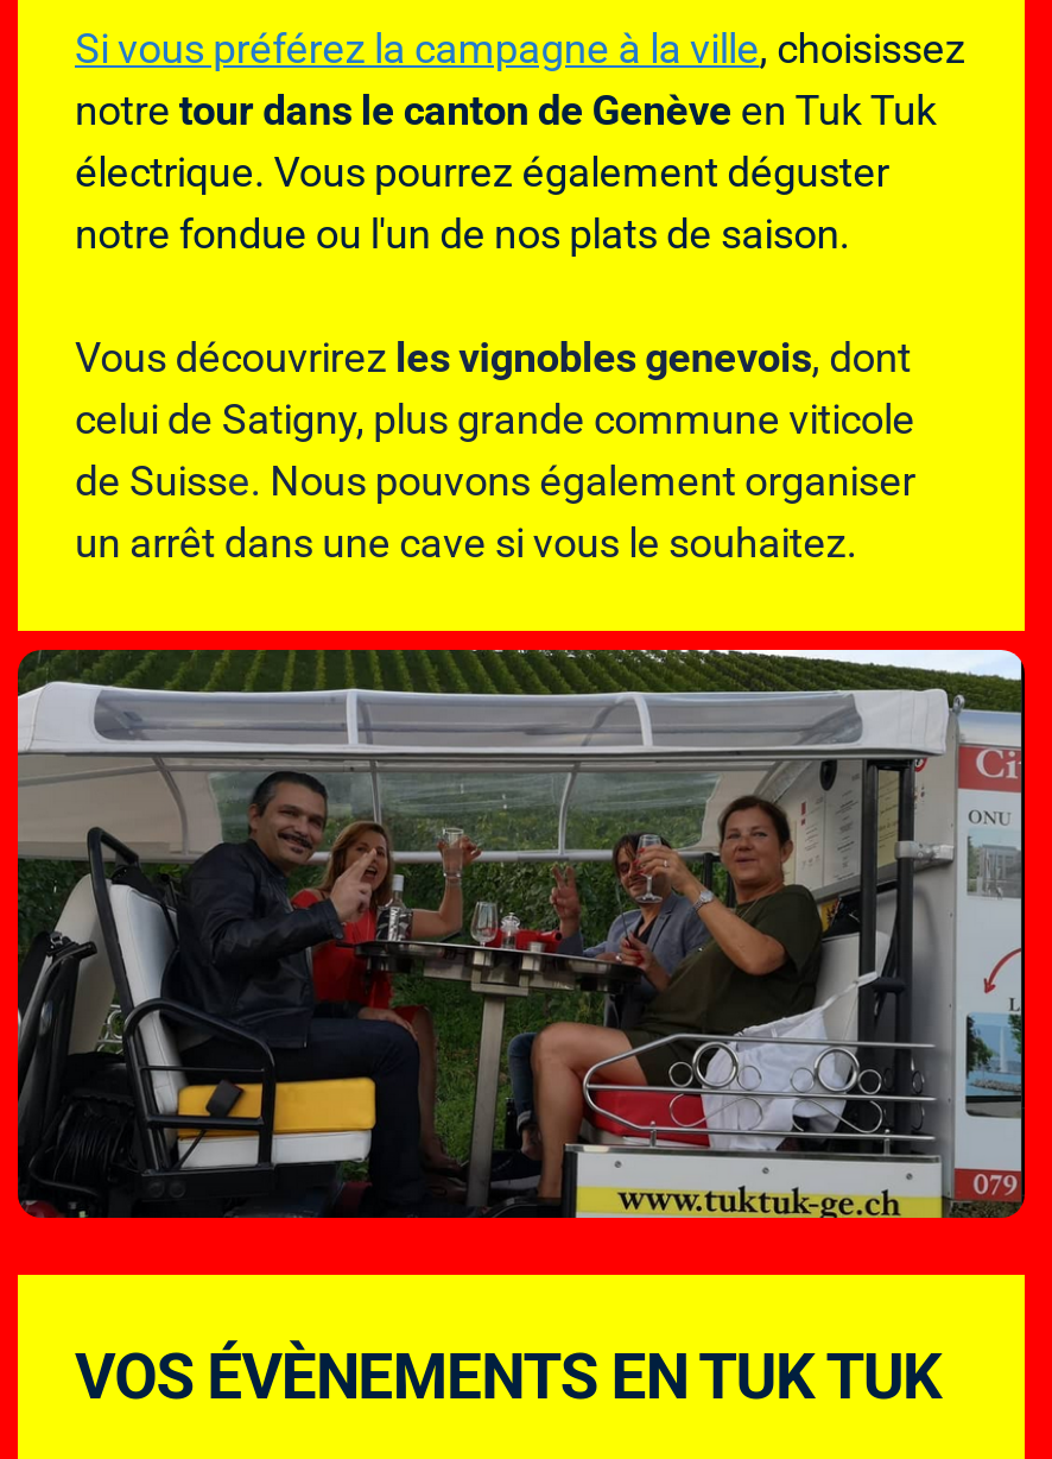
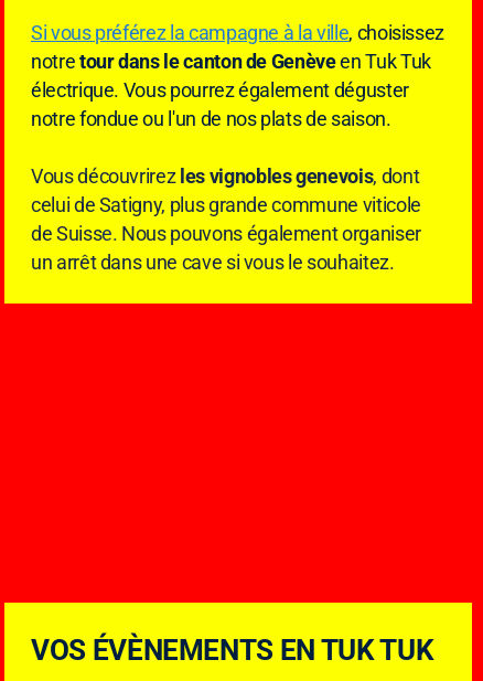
[15,648,1027,1220] [image] -> none

